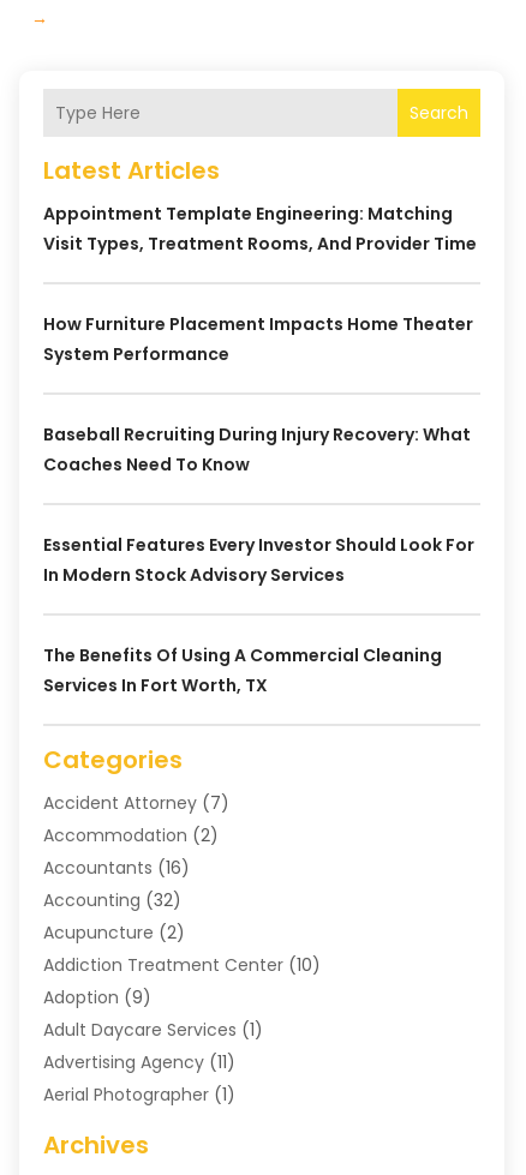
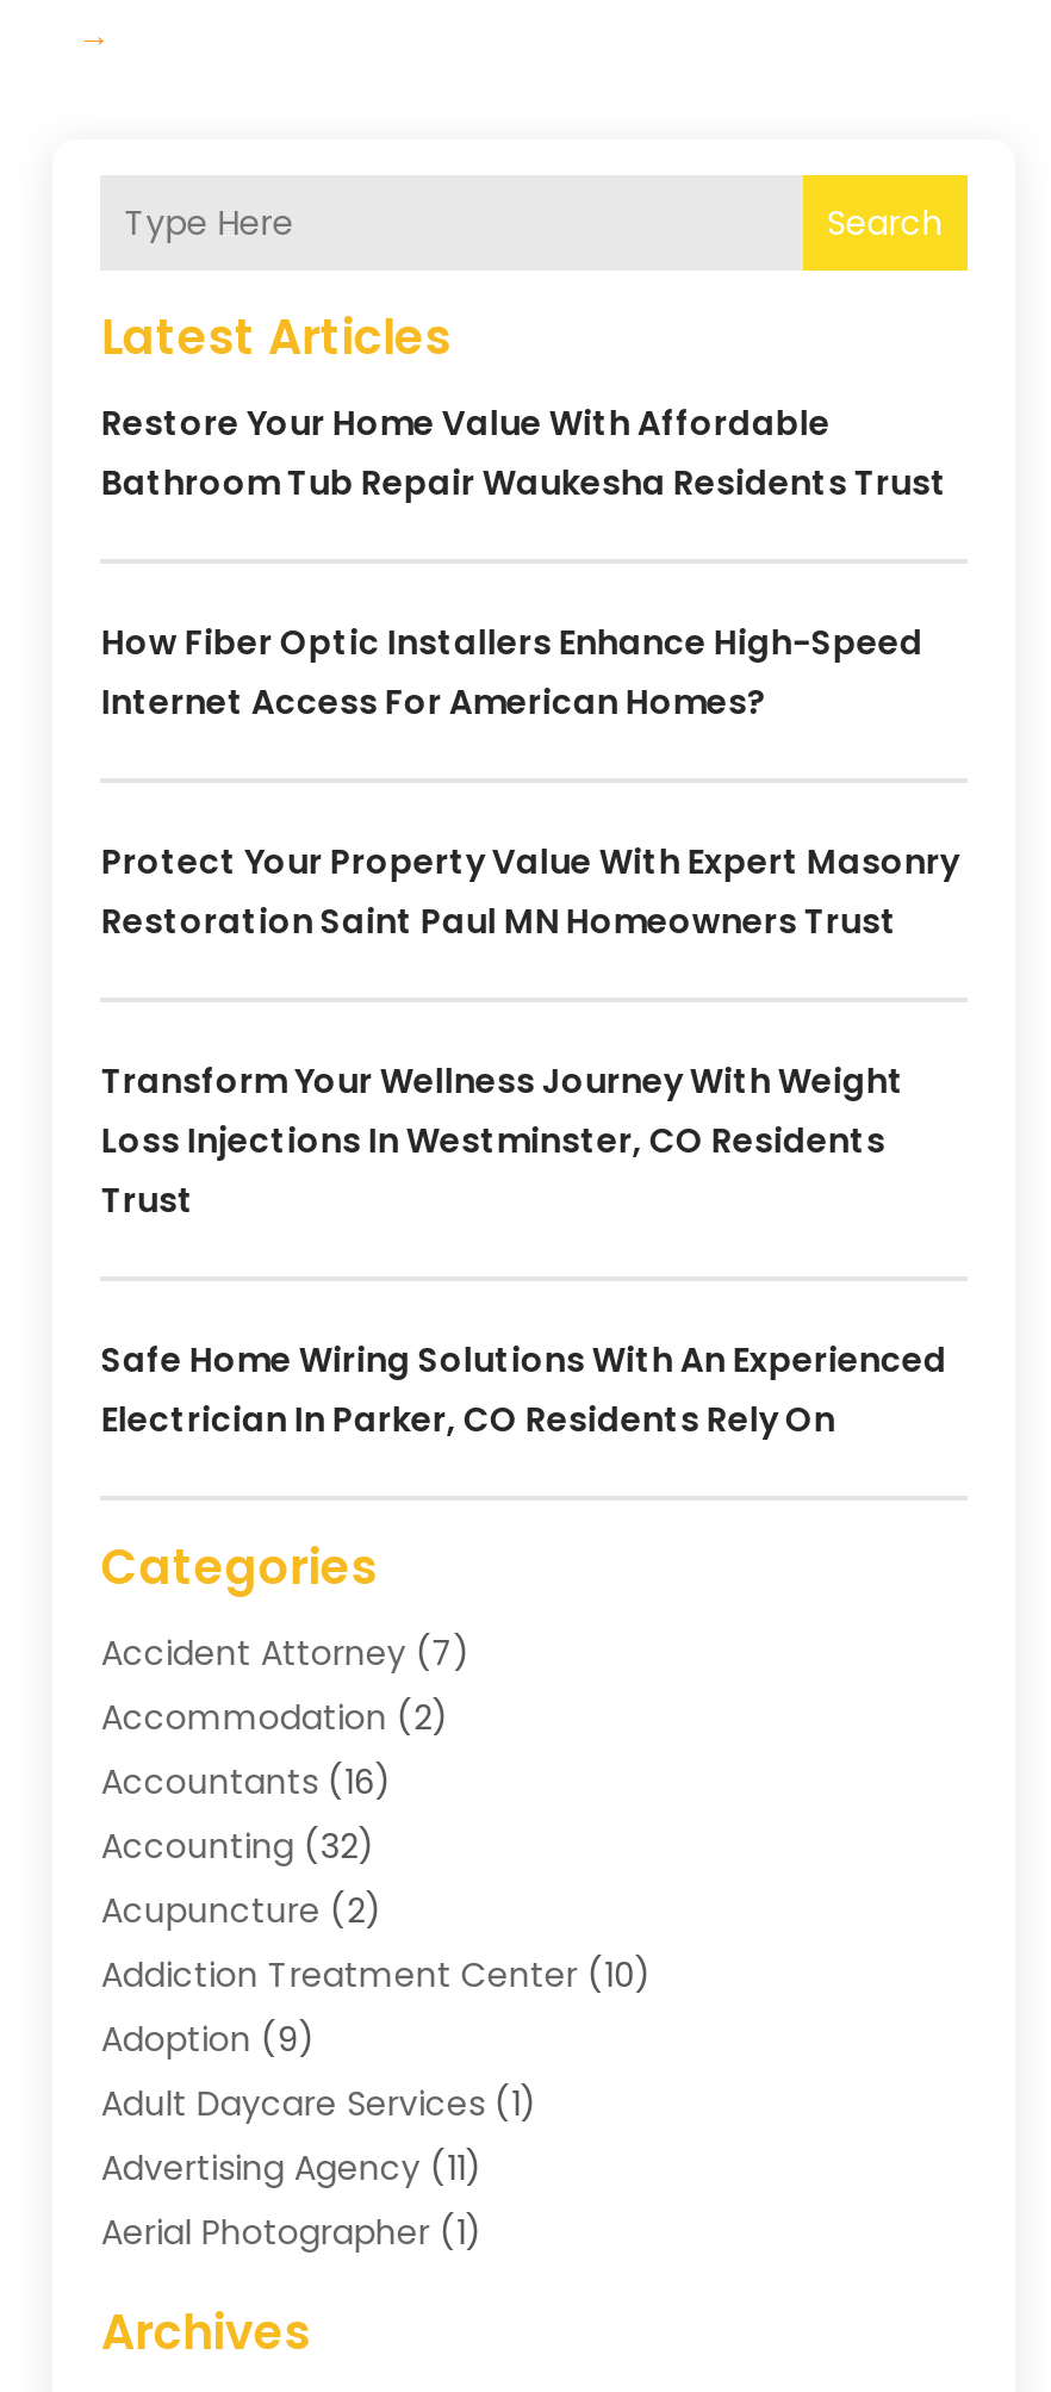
[44,202,477,256] Appointment Template Engineering: Matching | Visit Types, Treatment Rooms, And Provider Time -> [101,400,947,507] Restore Your Home Value With Affordable | Bathroom Tub Repair Waukesha Residents Trust
[44,312,474,366] How Furniture Placement Impacts Home Theater | System Performance -> [101,619,923,726] How Fiber Optic Installers Enhance High-Speed | Internet Access For American Homes?
[44,423,471,477] Baseball Recruiting During Injury Recovery: What | Coaches Need To Know -> [101,838,959,946] Protect Your Property Value With Expert Masonry | Restoration Saint Paul MN Homeowners Trust
[44,533,475,587] Essential Features Every Investor Should Look For | In Modern Stock Advisory Services -> [101,1058,904,1224] Transform Your Wellness Journey With Weight | Loss Injections In Westminster, CO Residents | Trust
[44,644,442,698] The Benefits Of Using A Commercial Cleaning | Services In Fort Worth, TX -> [101,1337,947,1444] Safe Home Wiring Solutions With An Experienced | Electrician In Parker, CO Residents Rely On

